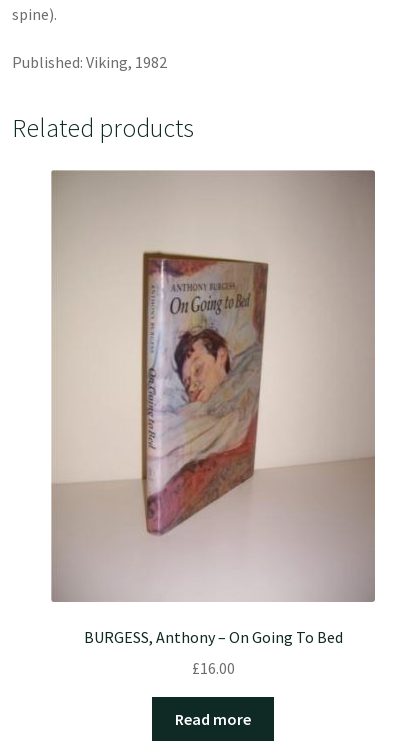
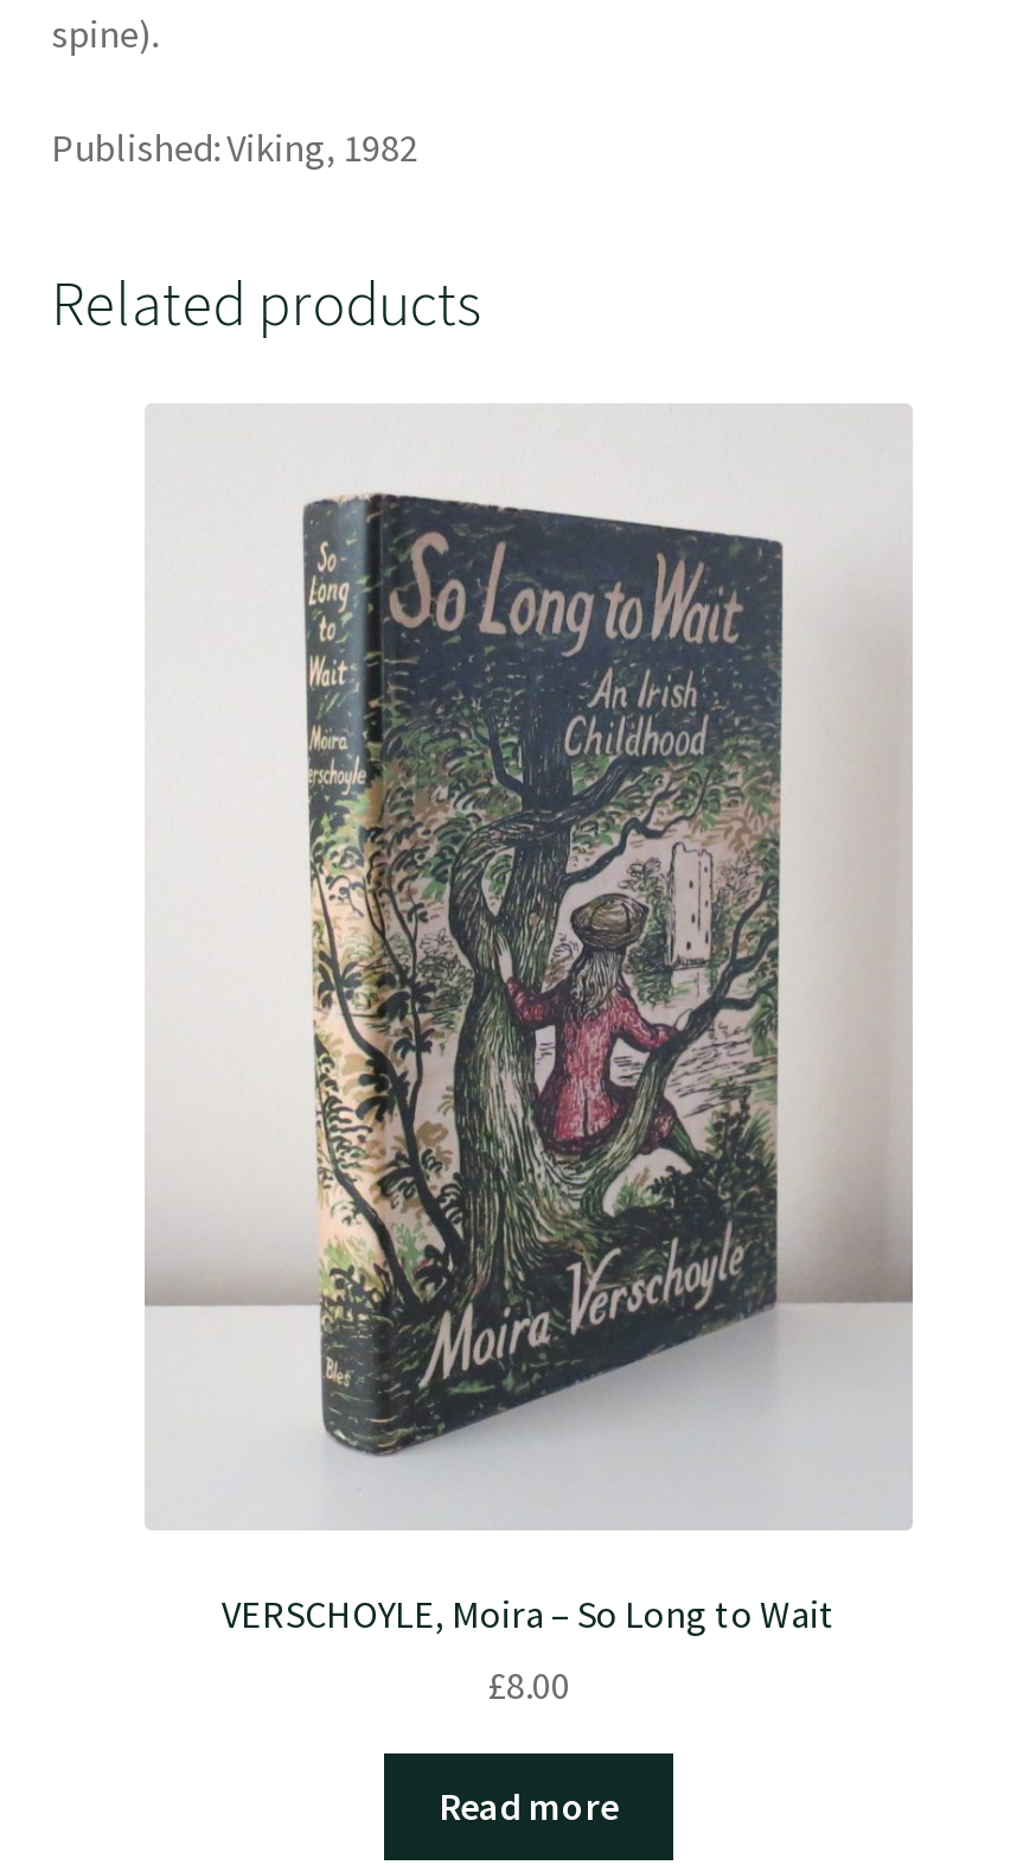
[51,170,375,647] [image] | BURGESS, Anthony – On Going To Bed -> [147,406,910,1637] [image] | VERSCHOYLE, Moira – So Long to Wait
[191,658,234,678] £16.00 -> [487,1662,570,1709] £8.00

